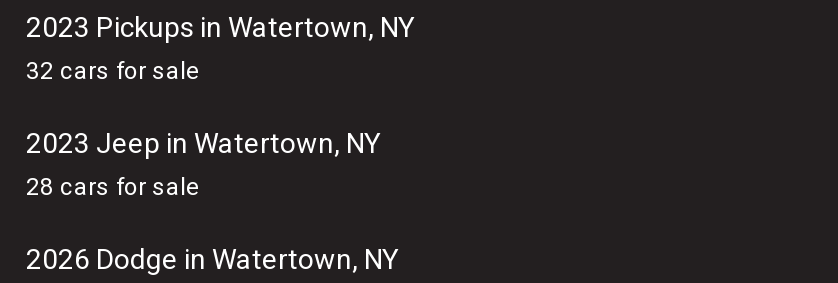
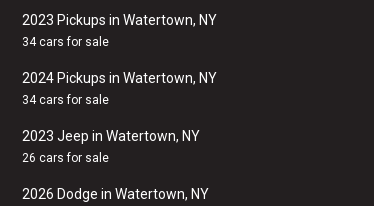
[26,57,200,85] 32 cars for sale -> [22,35,217,107] 34 cars for sale | 2024 Pickups in Watertown, NY | 34 cars for sale
[26,173,200,201] 28 cars for sale -> [22,151,109,165] 26 cars for sale

